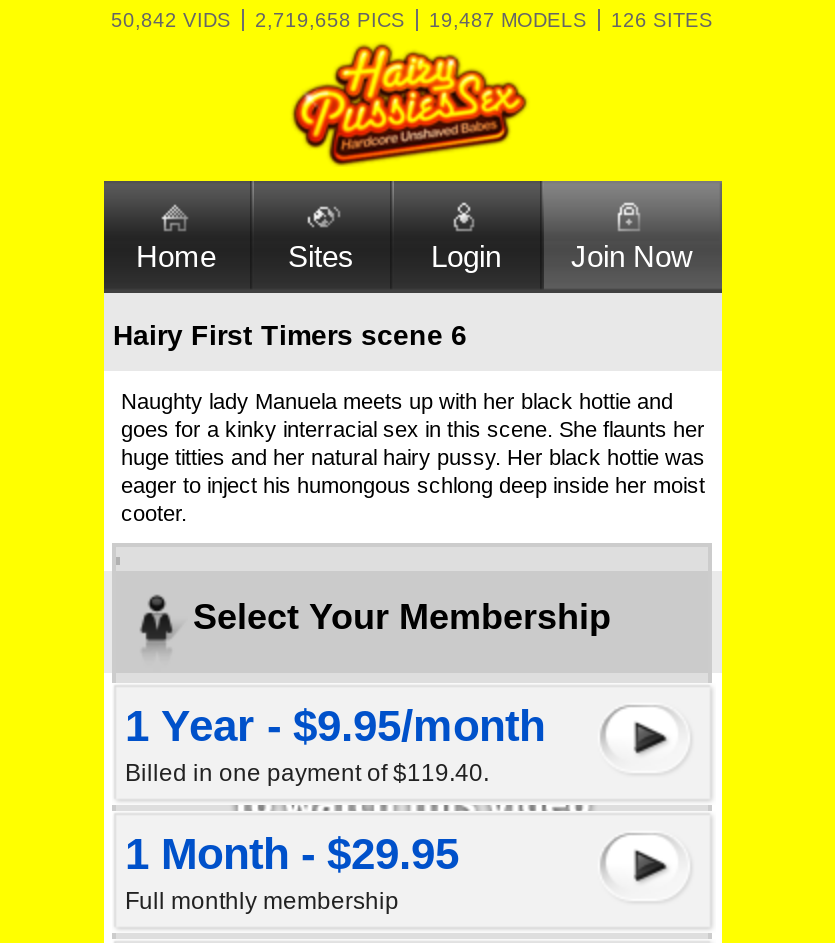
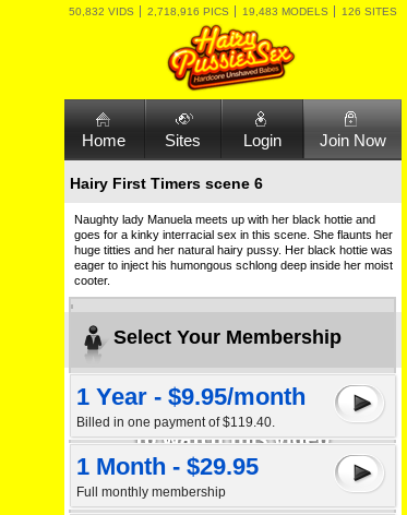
[111,9,231,31] 50,842 VIDS -> [68,5,134,17] 50,832 VIDS
[255,9,405,31] 2,719,658 PICS -> [147,5,229,17] 2,718,916 PICS
[429,9,587,31] 19,487 MODELS -> [242,5,328,17] 19,483 MODELS

